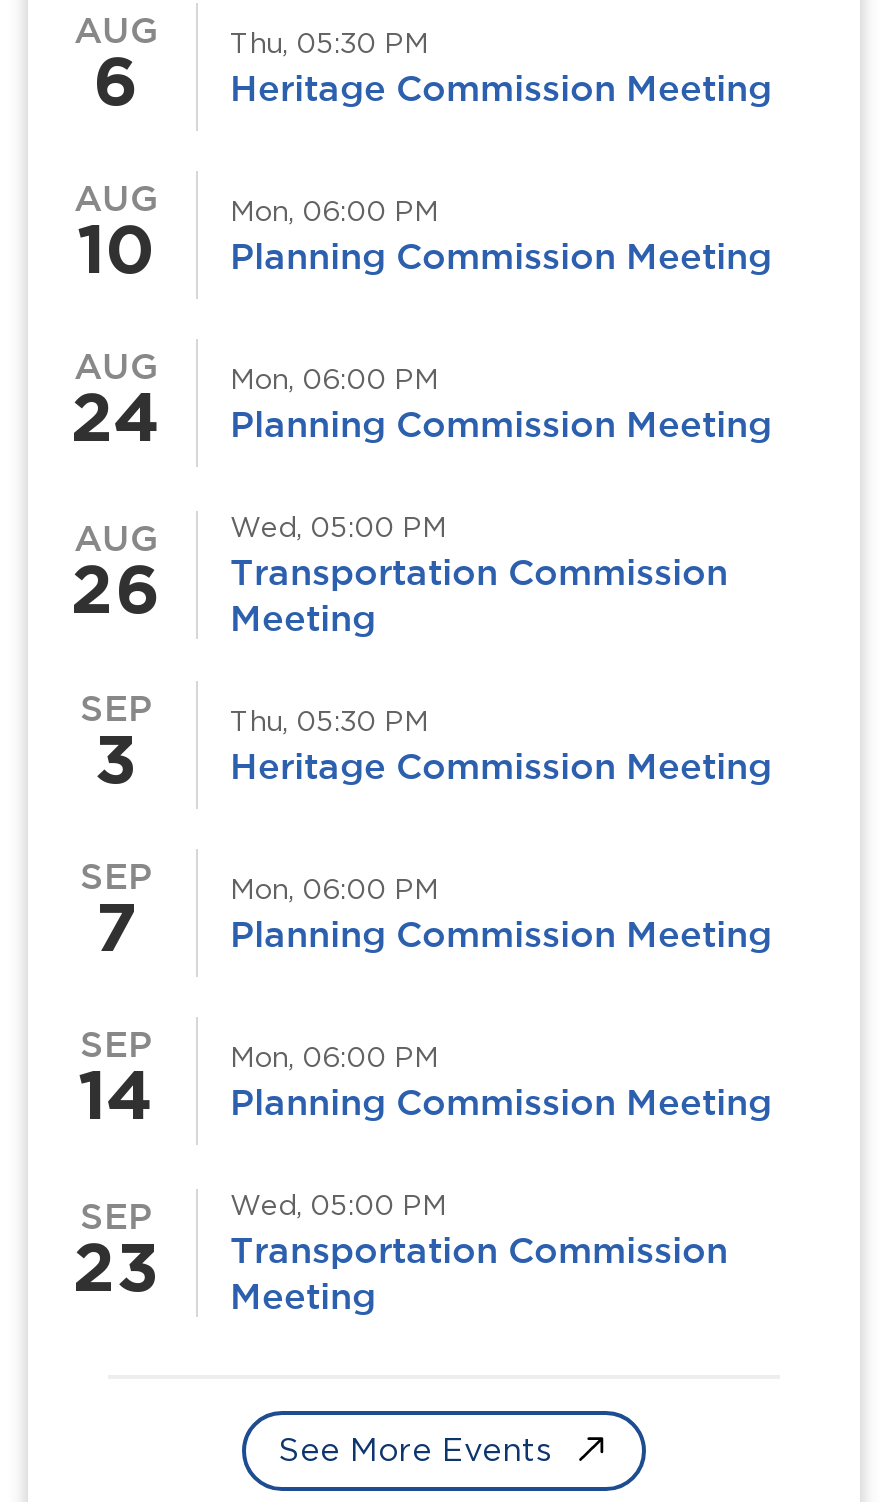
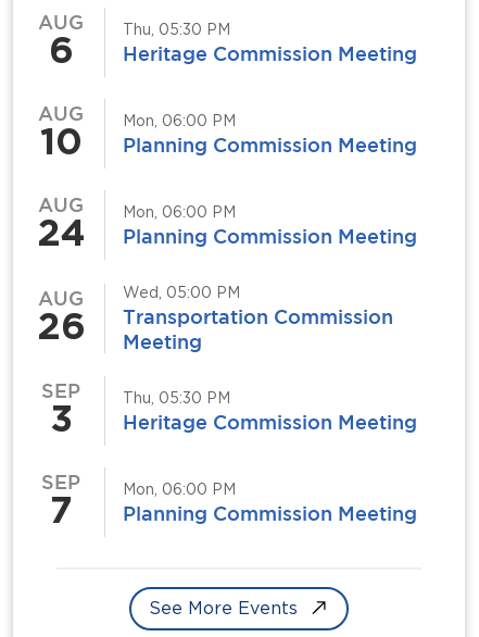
[73,1024,772,1307] SEP | 14 | Mon, 06:00 PM | Planning Commission Meeting | SEP | 23 -> none
[230,1190,728,1316] Wed, 05:00 PM | Transportation Commission | Meeting -> none

